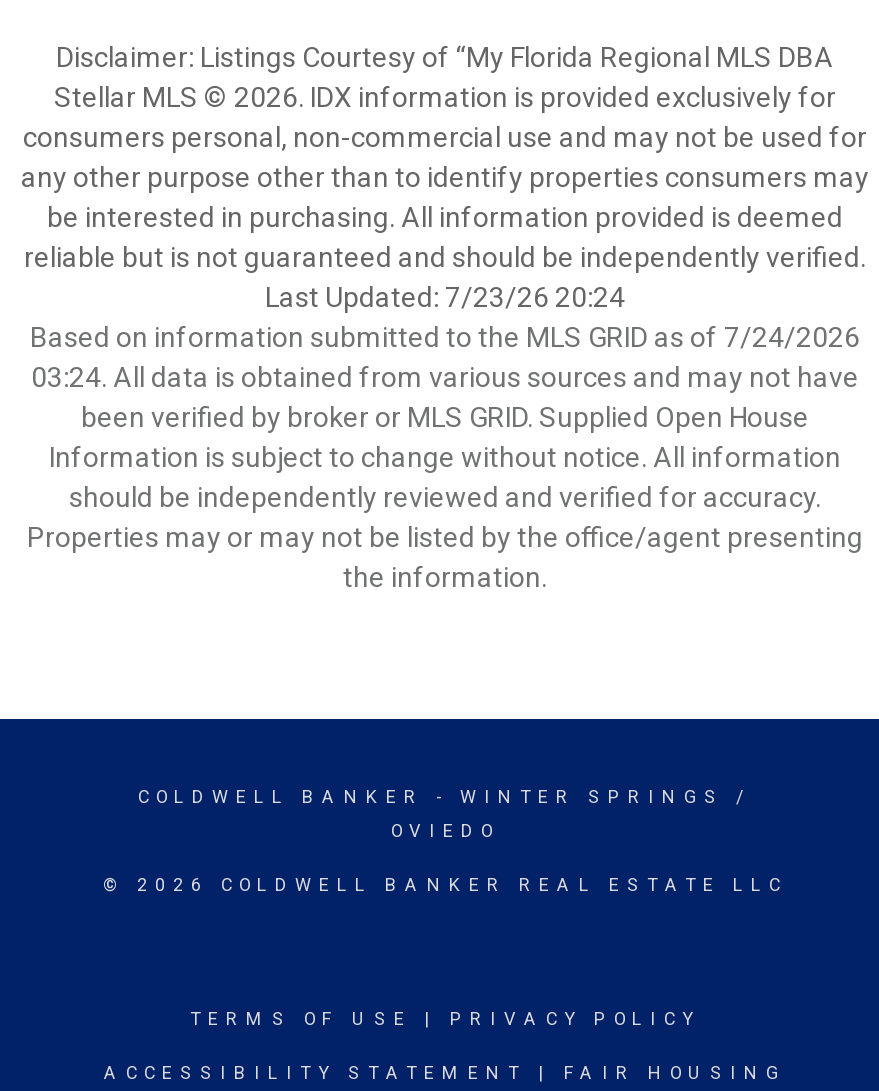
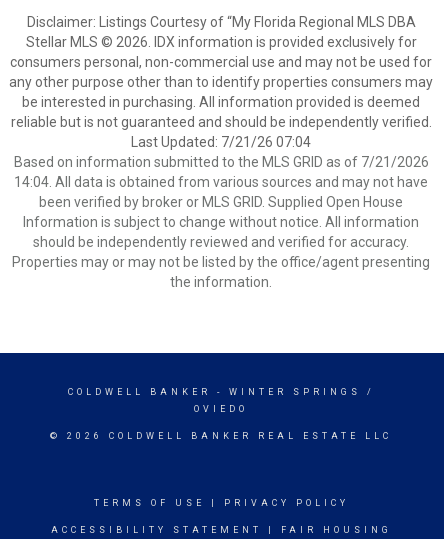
[265,281,625,313] Last Updated: 7/23/26 20:24 -> [131,134,311,150] Last Updated: 7/21/26 07:04
[30,321,860,353] Based on information submitted to the MLS GRID as of 7/24/2026 -> [13,154,428,170] Based on information submitted to the MLS GRID as of 7/21/2026
[31,361,859,393] 03:24. All data is obtained from various sources and may not have -> [14,174,428,190] 14:04. All data is obtained from various sources and may not have

